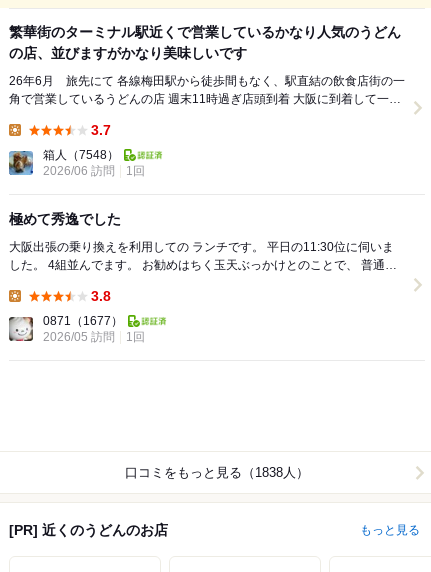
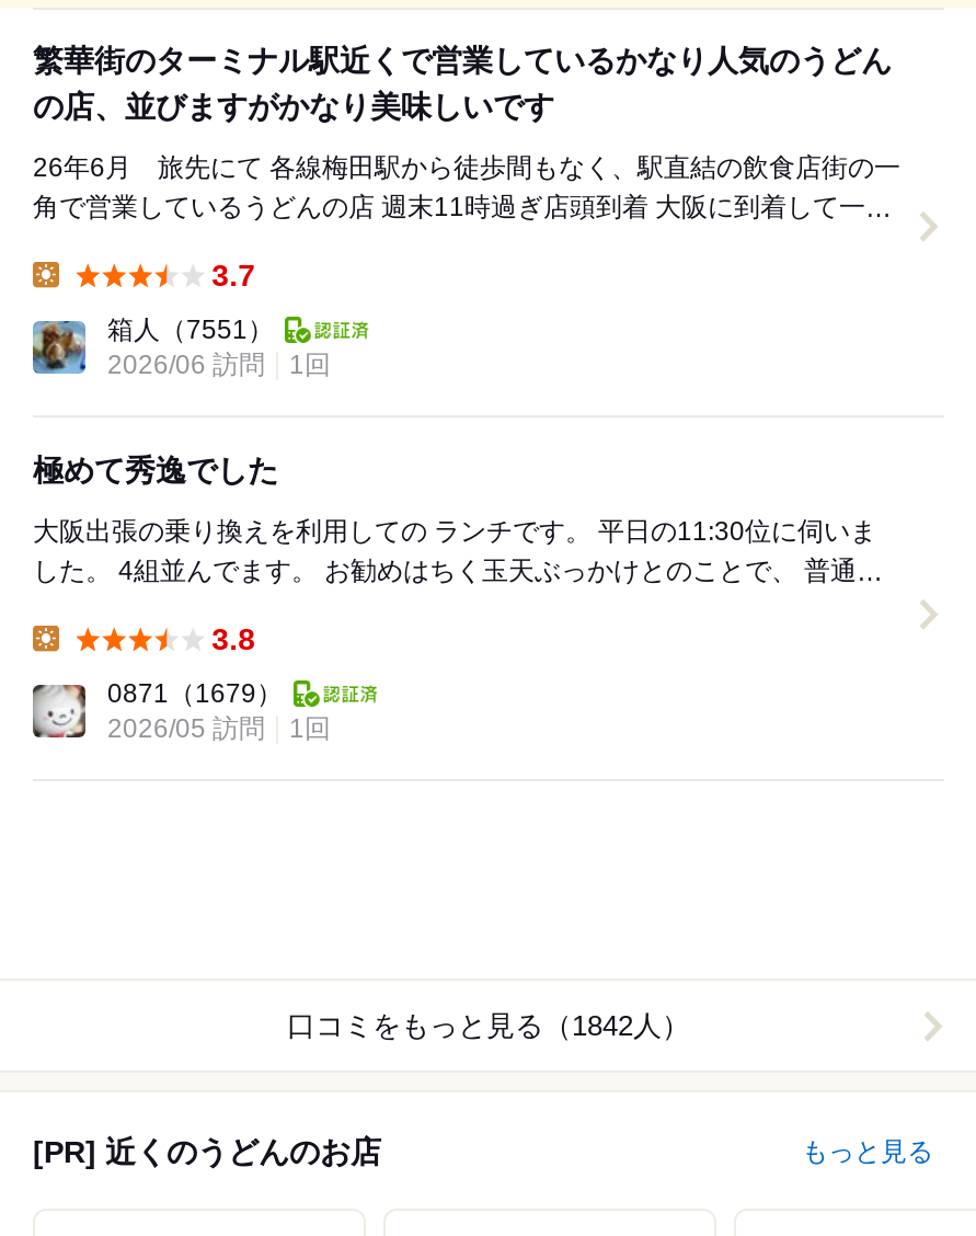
[43,148,119,162] 箱人（7548） -> [107,315,274,346] 箱人（7551）
[43,314,123,328] 0871（1677） -> [107,679,283,710] 0871（1679）
[125,465,309,480] 口コミをもっと見る（1838人） -> [287,1010,690,1043] 口コミをもっと見る（1842人）

